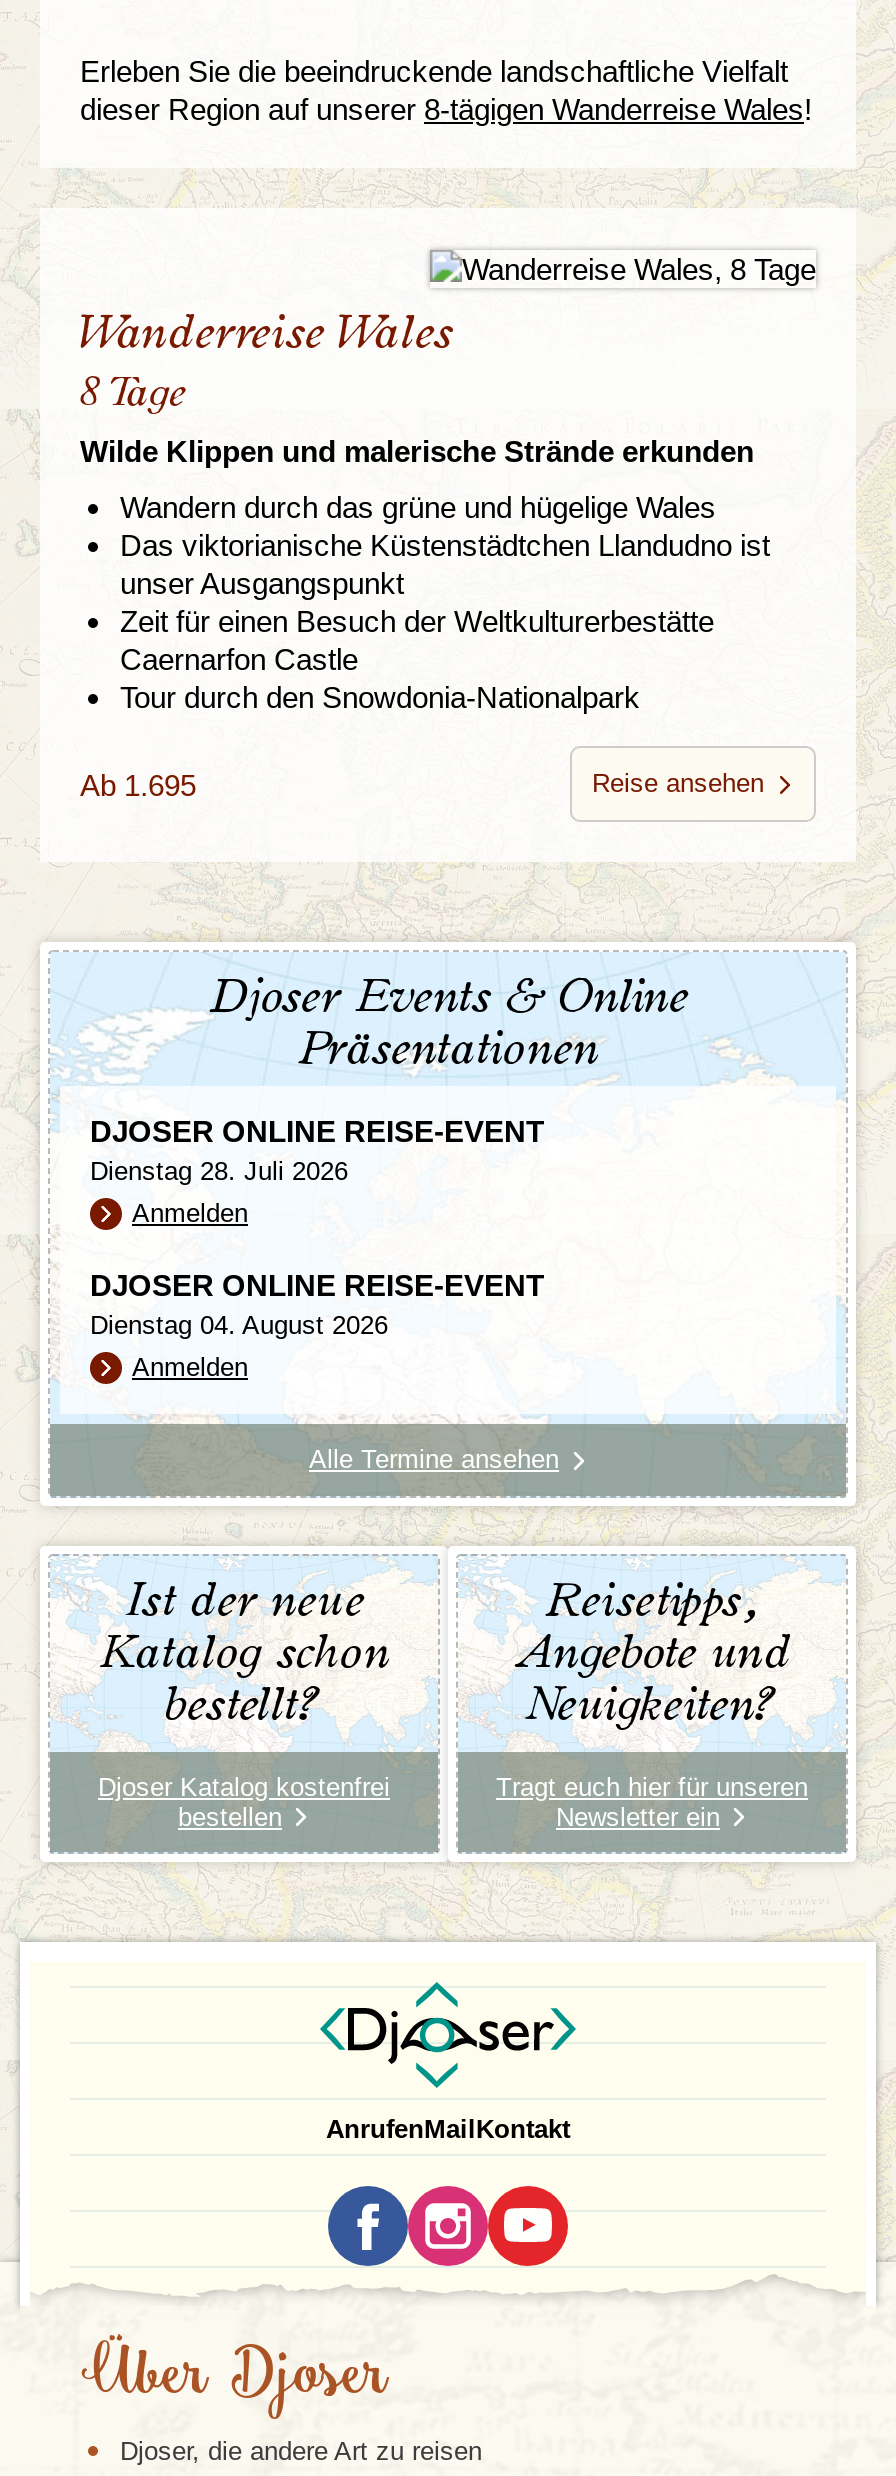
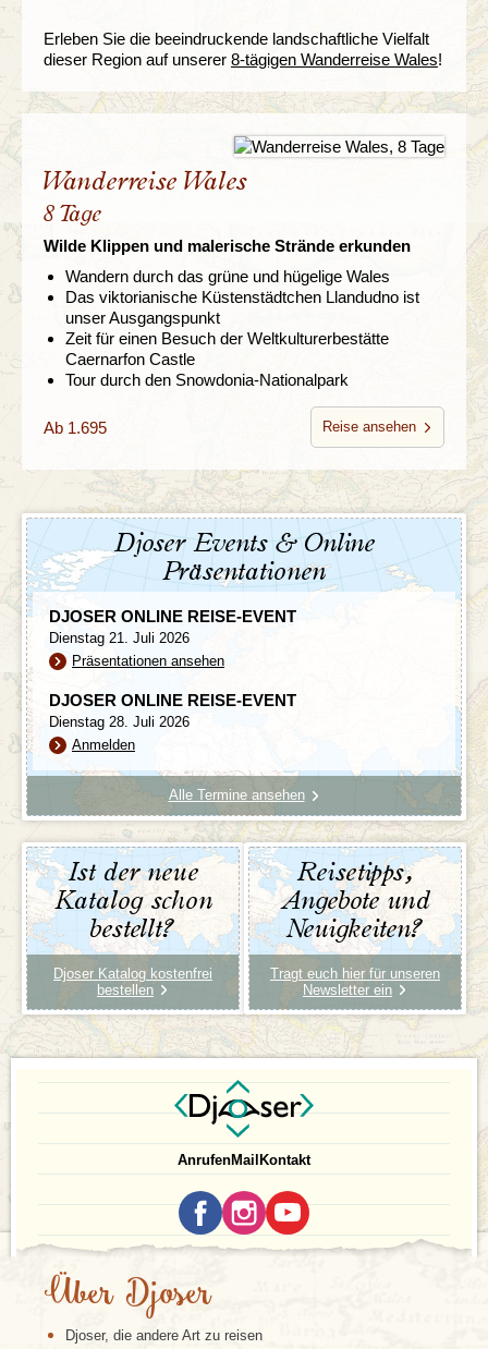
moved [90,1157,348,1187] -> [49,714,190,730]: Dienstag 28. Juli 2026
[132,1199,248,1229] Anmelden -> [49,630,224,669] Dienstag 21. Juli 2026 | Präsentationen ansehen
[90,1311,388,1341] Dienstag 04. August 2026 -> none

